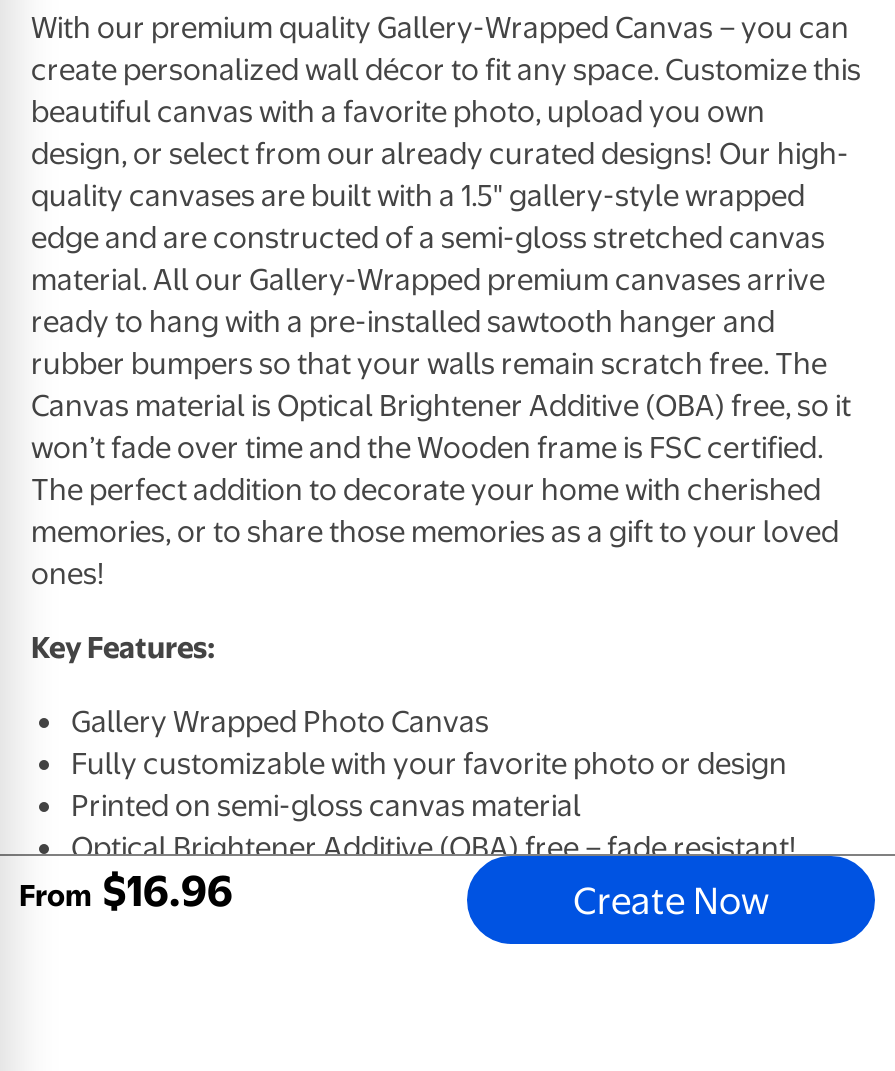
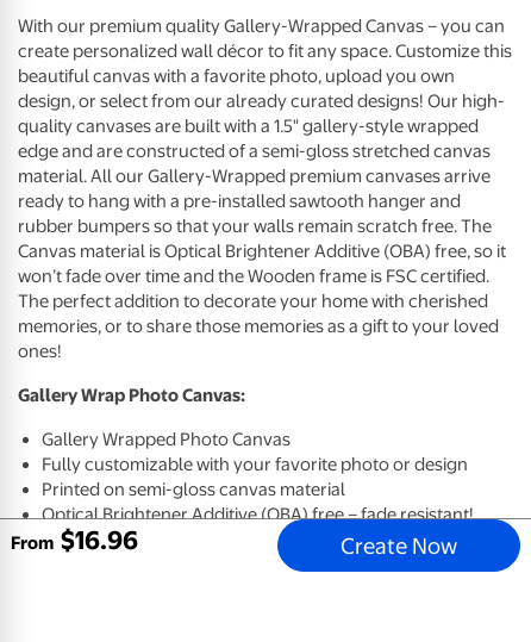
[31,631,215,667] Key Features: -> [18,385,245,407] Gallery Wrap Photo Canvas:

